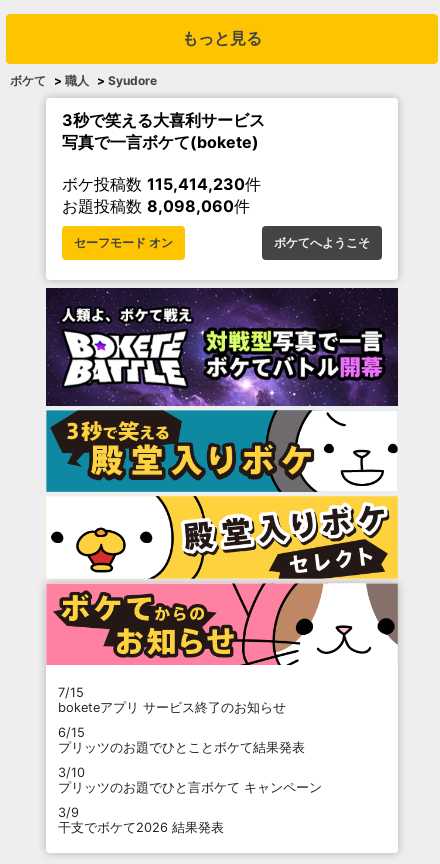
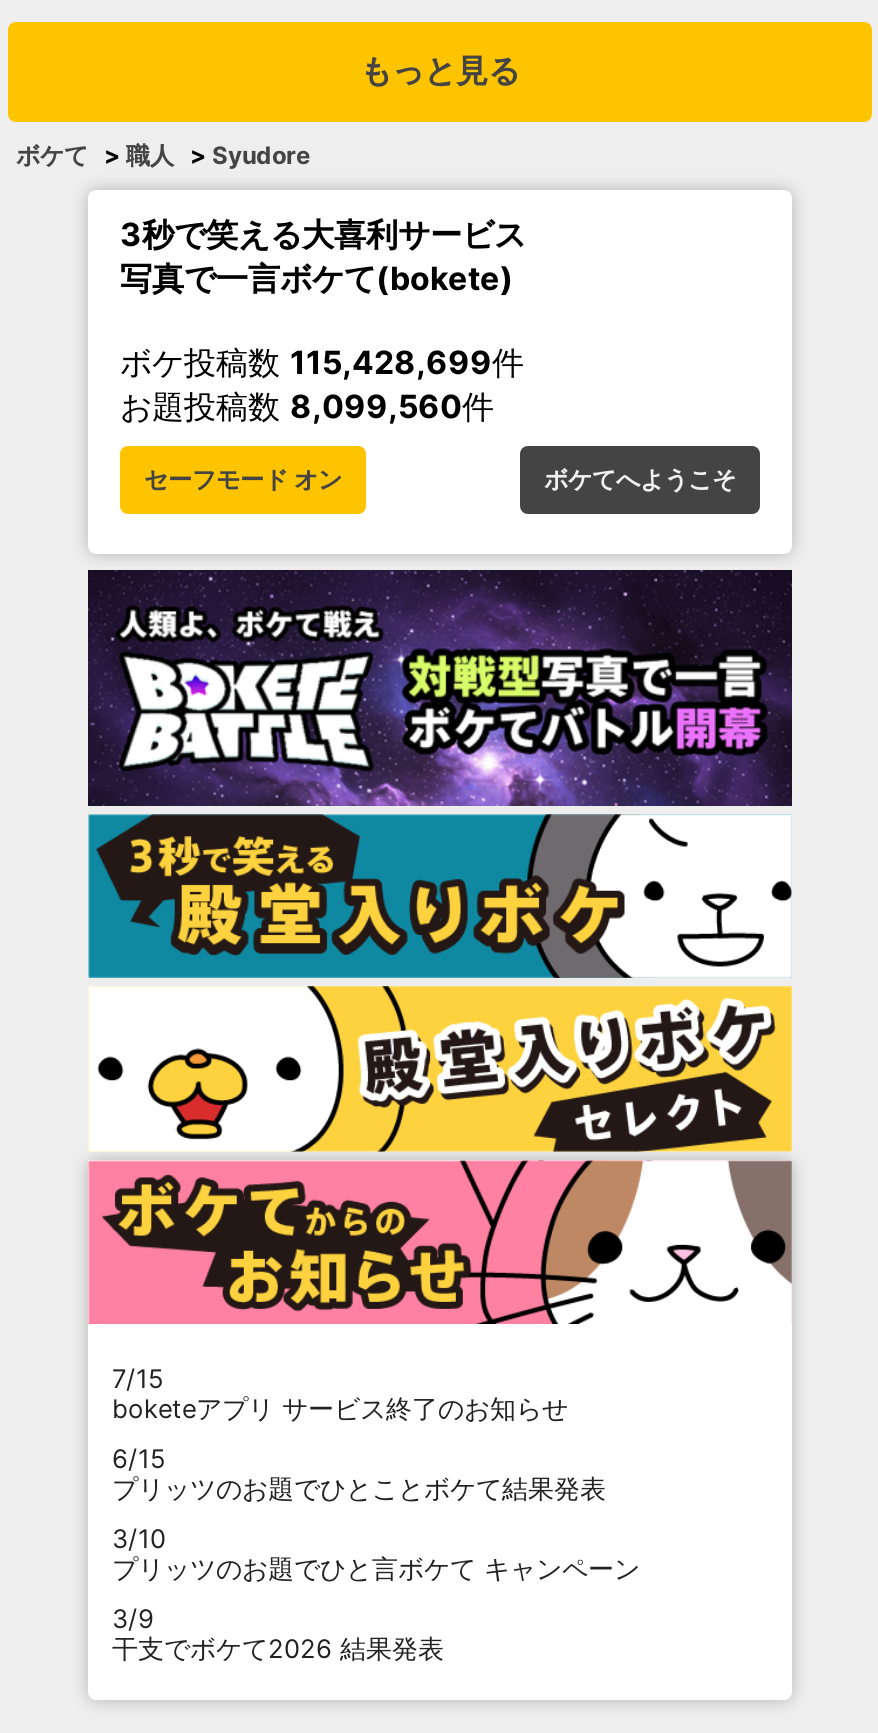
[62,174,261,194] ボケ投稿数115,414,230件 -> [120,343,524,383] ボケ投稿数115,428,699件
[62,196,250,216] お題投稿数8,098,060件 -> [120,387,494,427] お題投稿数8,099,560件

